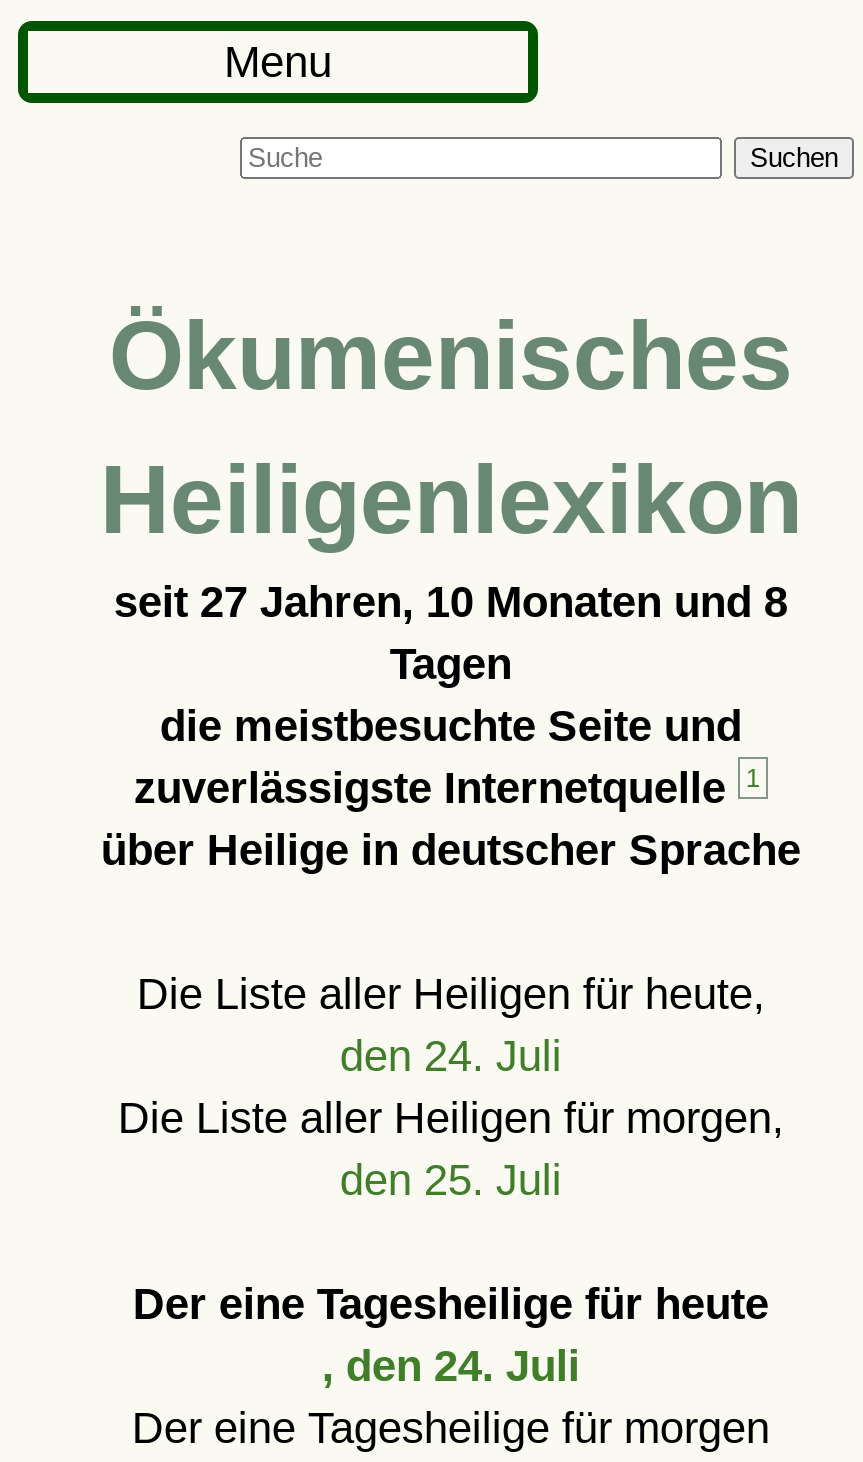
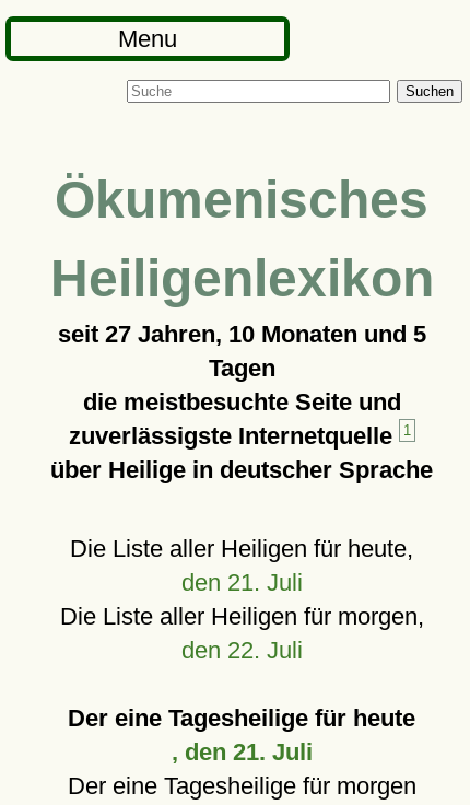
[114,577,788,627] seit 27 Jahren, 10 Monaten und 8 -> [58,320,426,348] seit 27 Jahren, 10 Monaten und 5
[340,1031,562,1081] den 24. Juli -> [181,569,303,596] den 21. Juli
[340,1155,562,1205] den 25. Juli -> [181,637,303,664] den 22. Juli
[322,1341,580,1391] , den 24. Juli -> [171,738,312,766] , den 21. Juli

